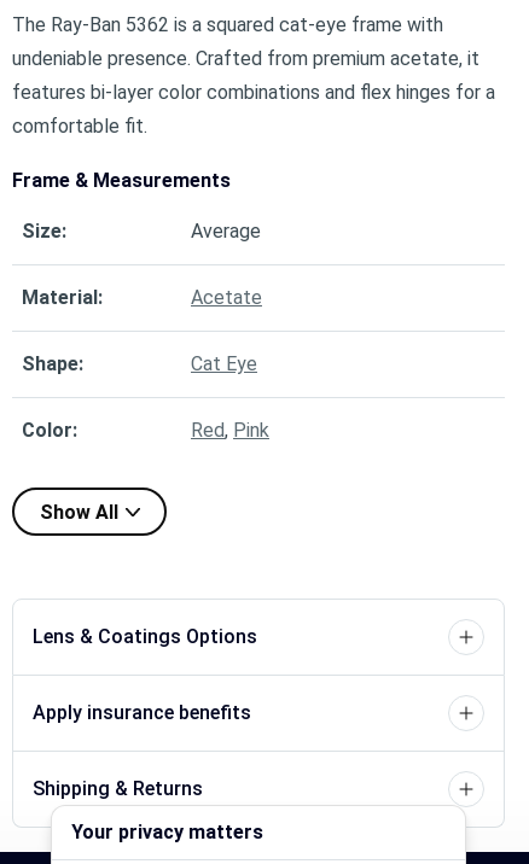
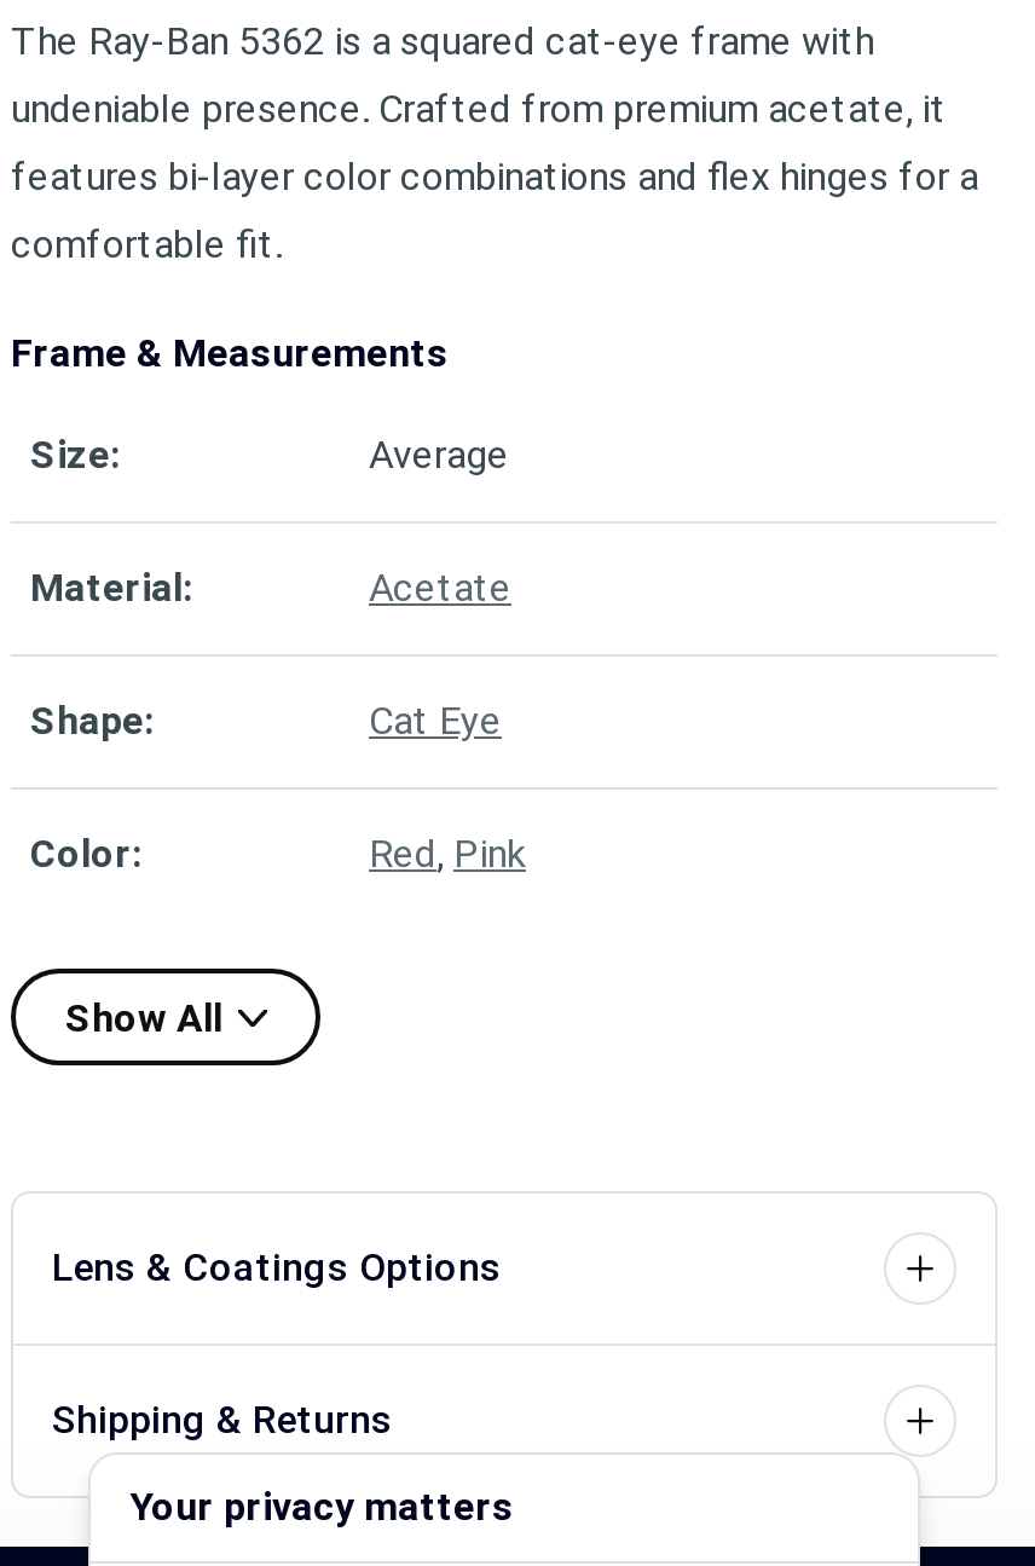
[33,701,251,724] Apply insurance benefits -> none

